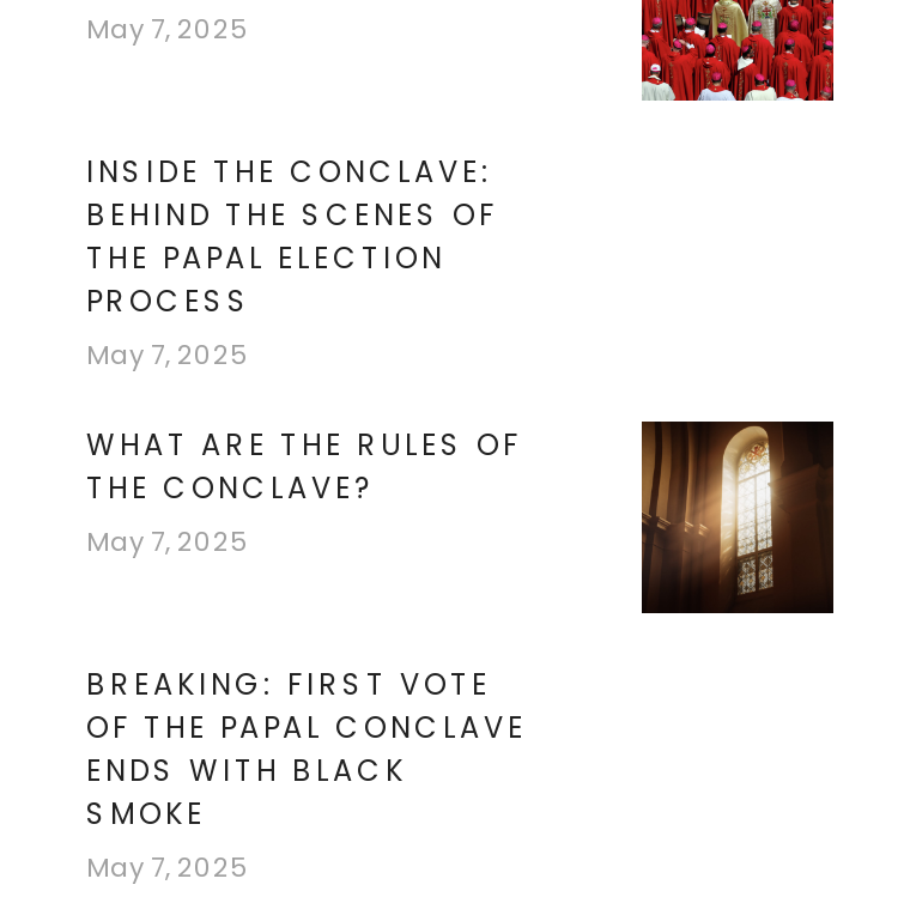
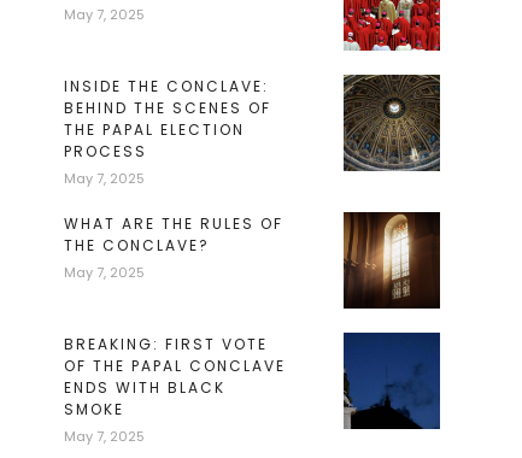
none -> [342,74,441,172] [image]
none -> [342,331,441,430] [image]

